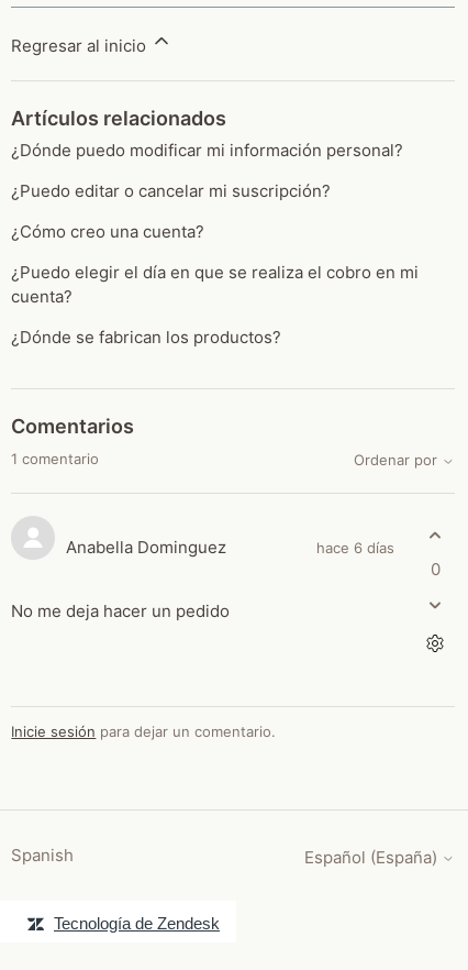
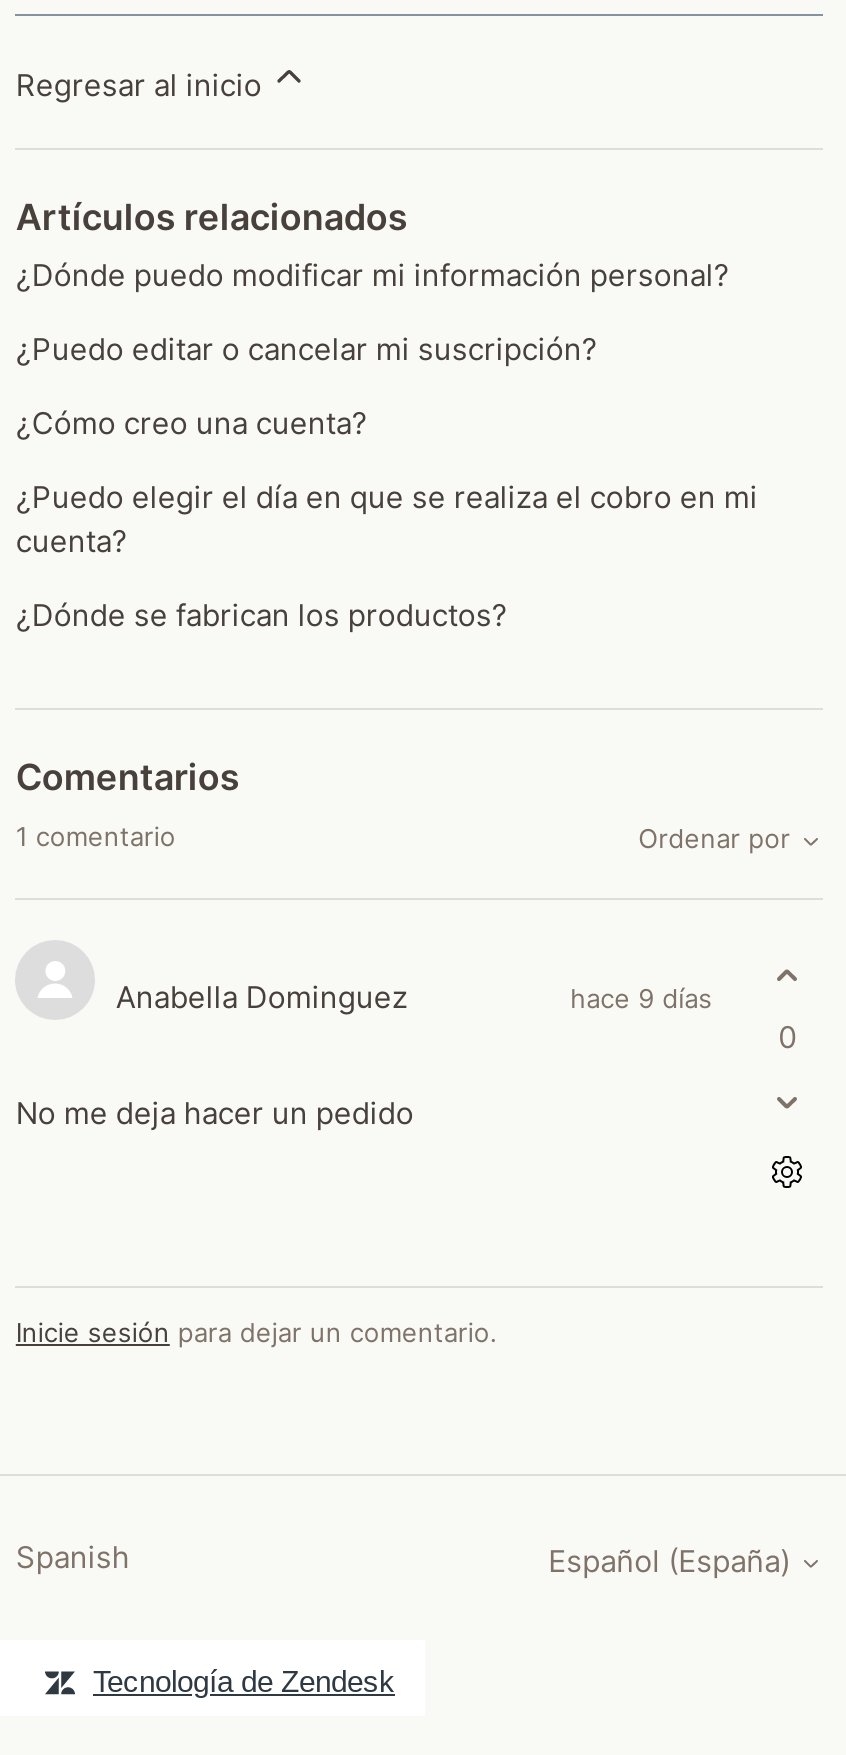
[316,539,394,557] hace 6 días -> [570,983,712,1015] hace 9 días

